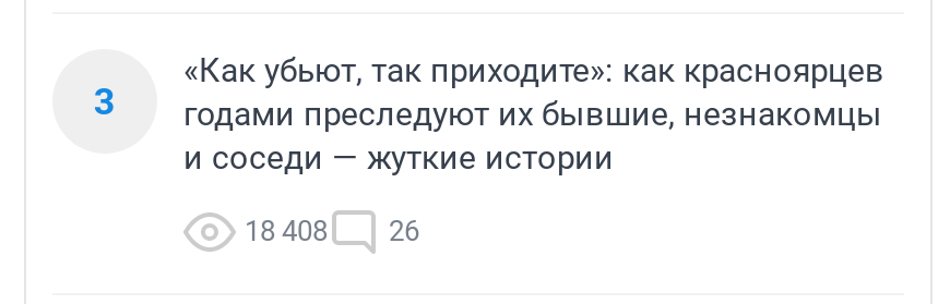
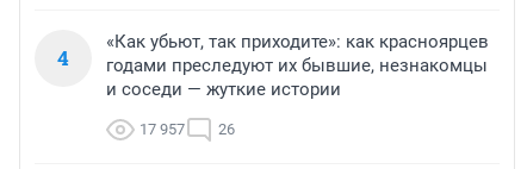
[94,75,882,134] 3 годами преследуют их бывшие, незнакомцы -> [57,44,488,76] 4 годами преследуют их бывшие, незнакомцы
[245,215,419,248] 18 408 26 -> [139,120,235,138] 17 957 26

